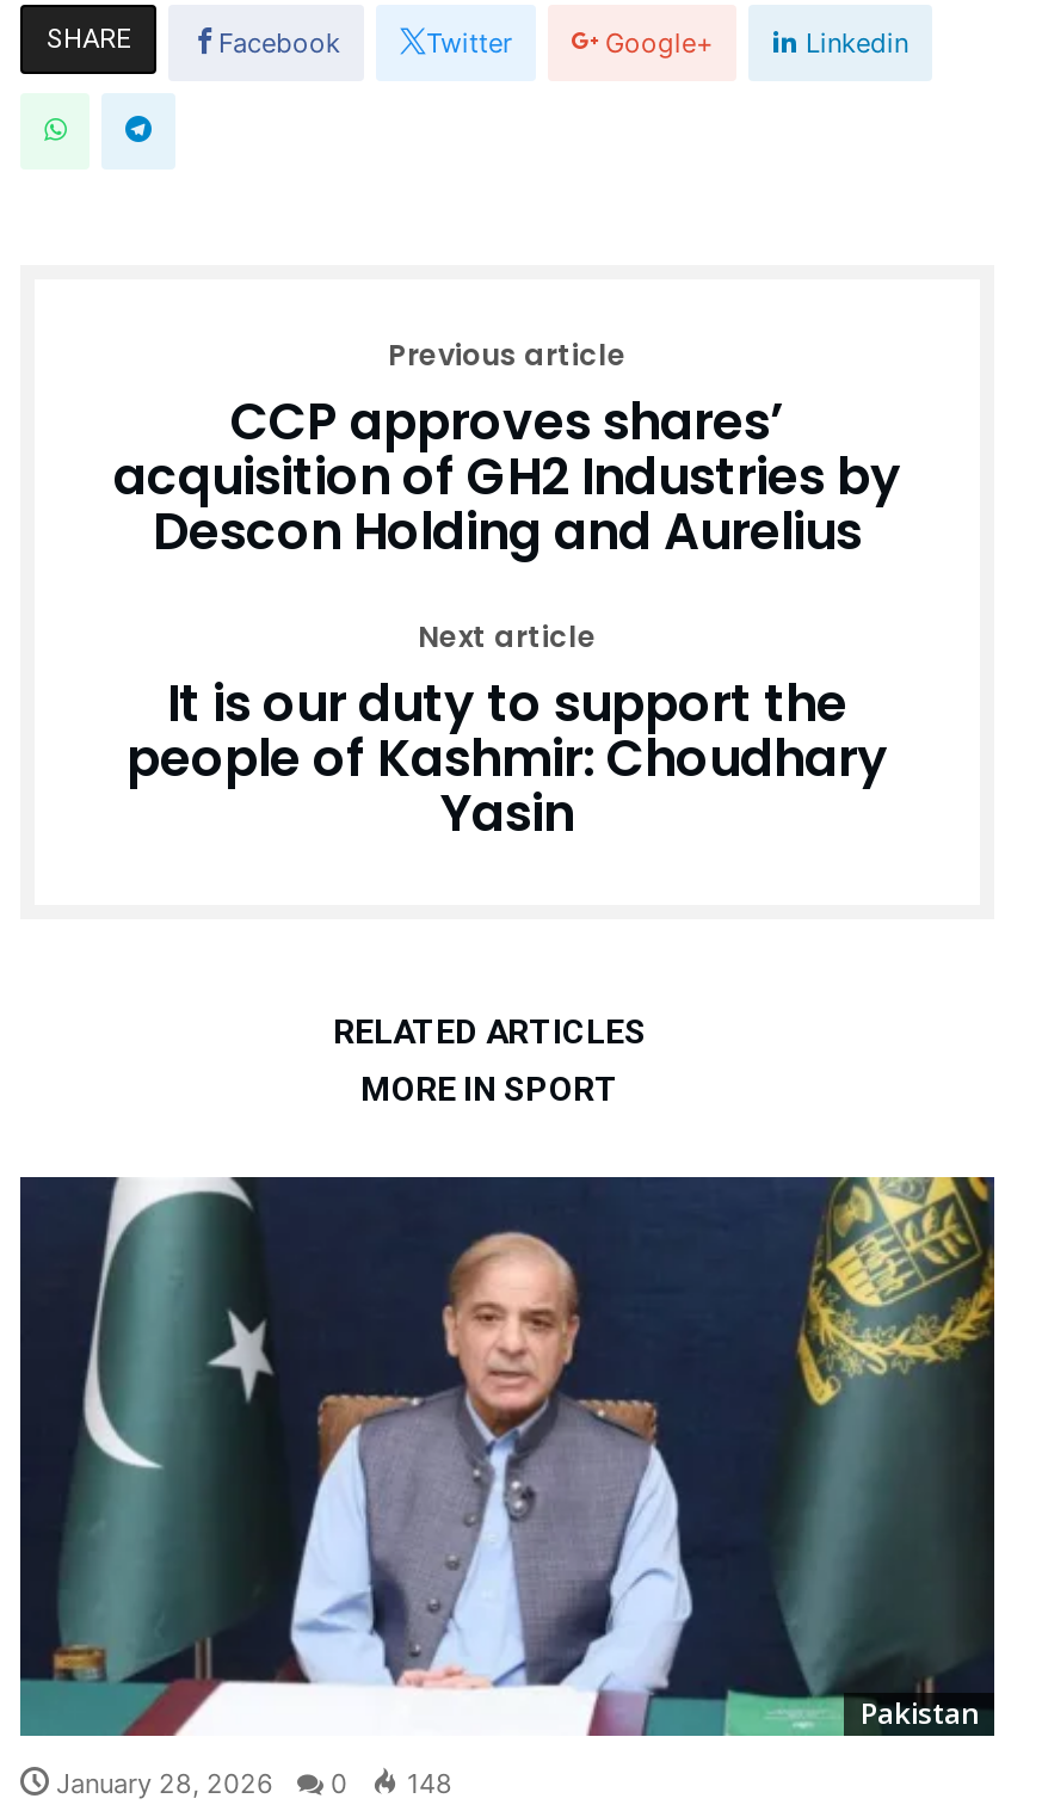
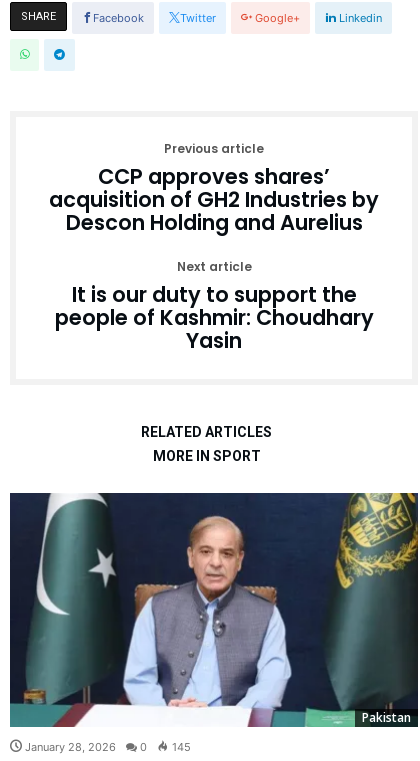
[56,1768,452,1801] January 28, 2026 0 148 -> [25,740,191,754] January 28, 2026 0 145

